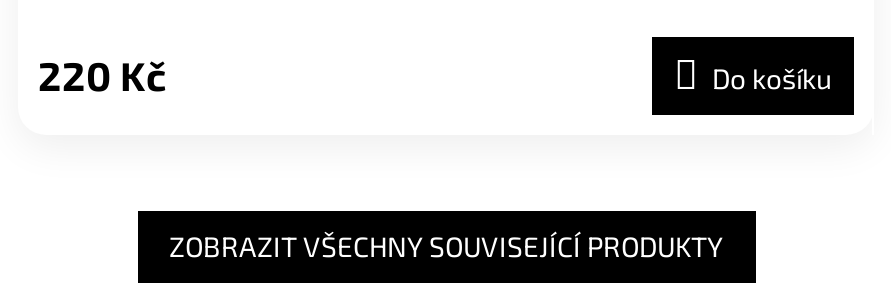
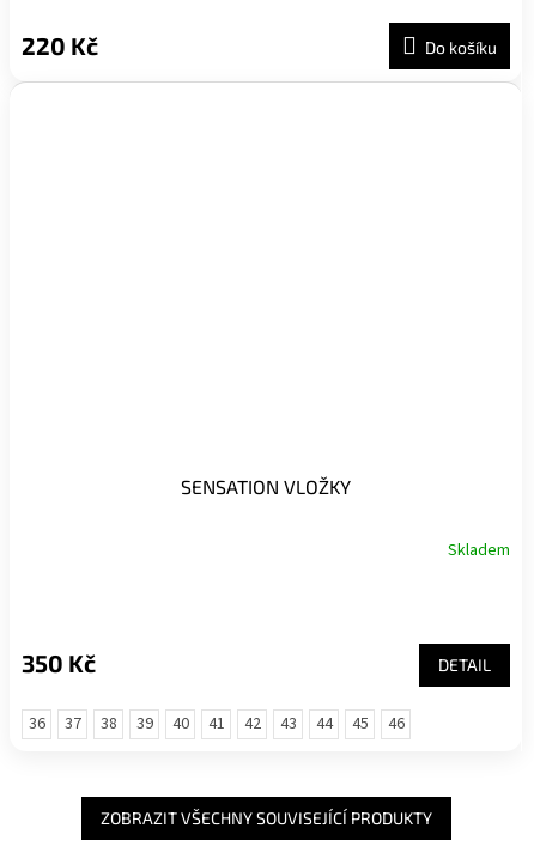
none -> [22,649,491,736] 350 Kč | DETAIL | 36 | 37 | 38 | 39 | 40 | 41 | 42 | 43 | 44 | 45 | 46
none -> [181,475,510,562] SENSATION VLOŽKY | Skladem

